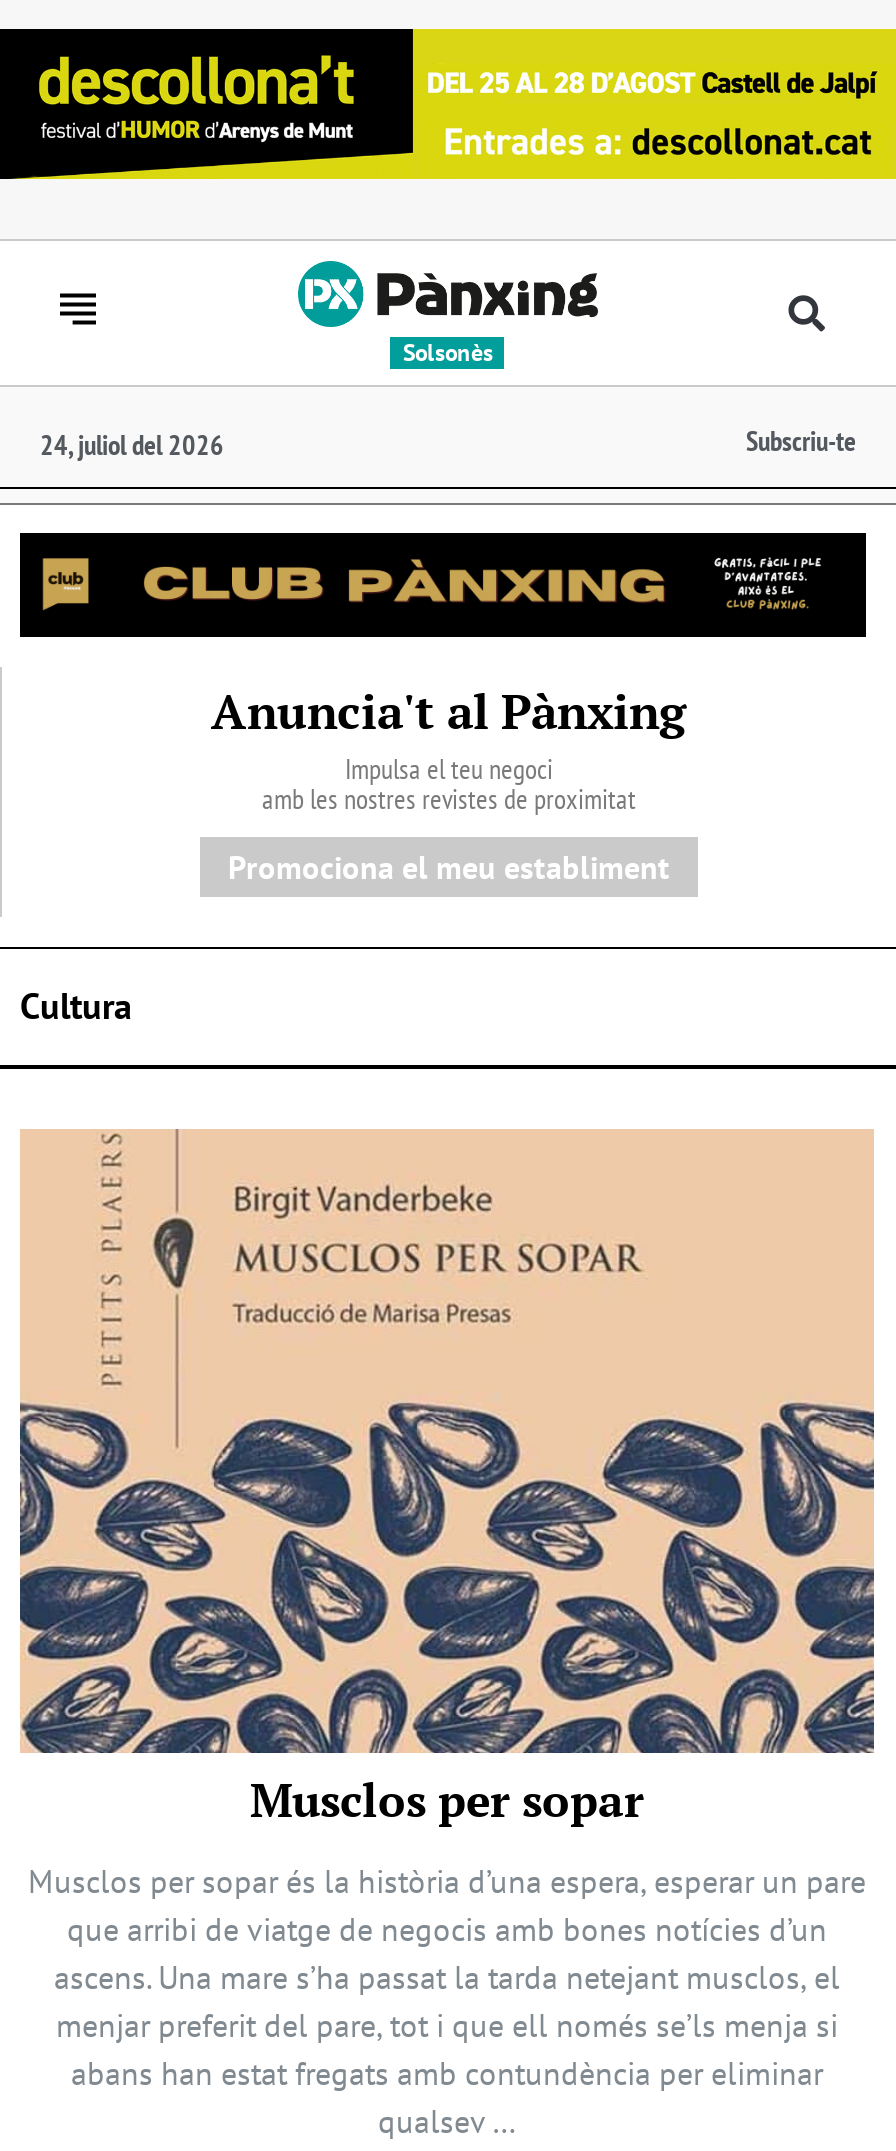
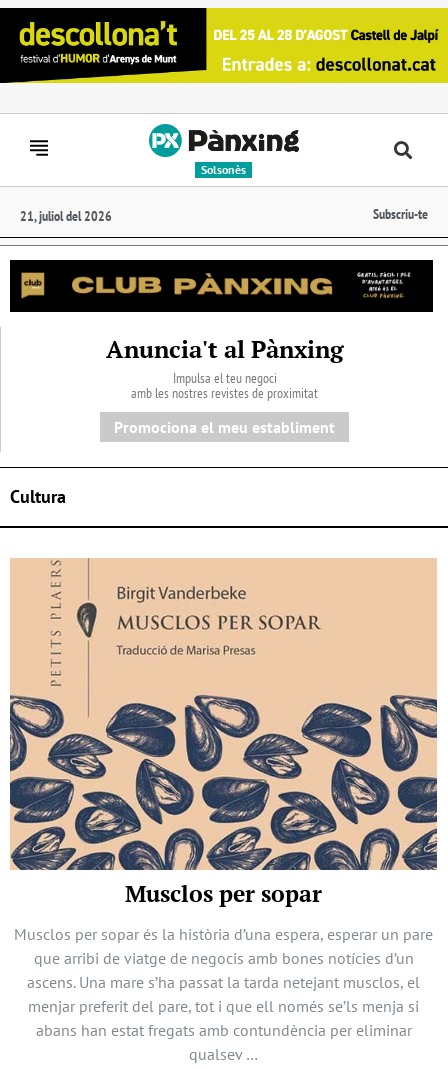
[40,427,224,463] 24, juliol del 2026 -> [20,207,112,225] 21, juliol del 2026

